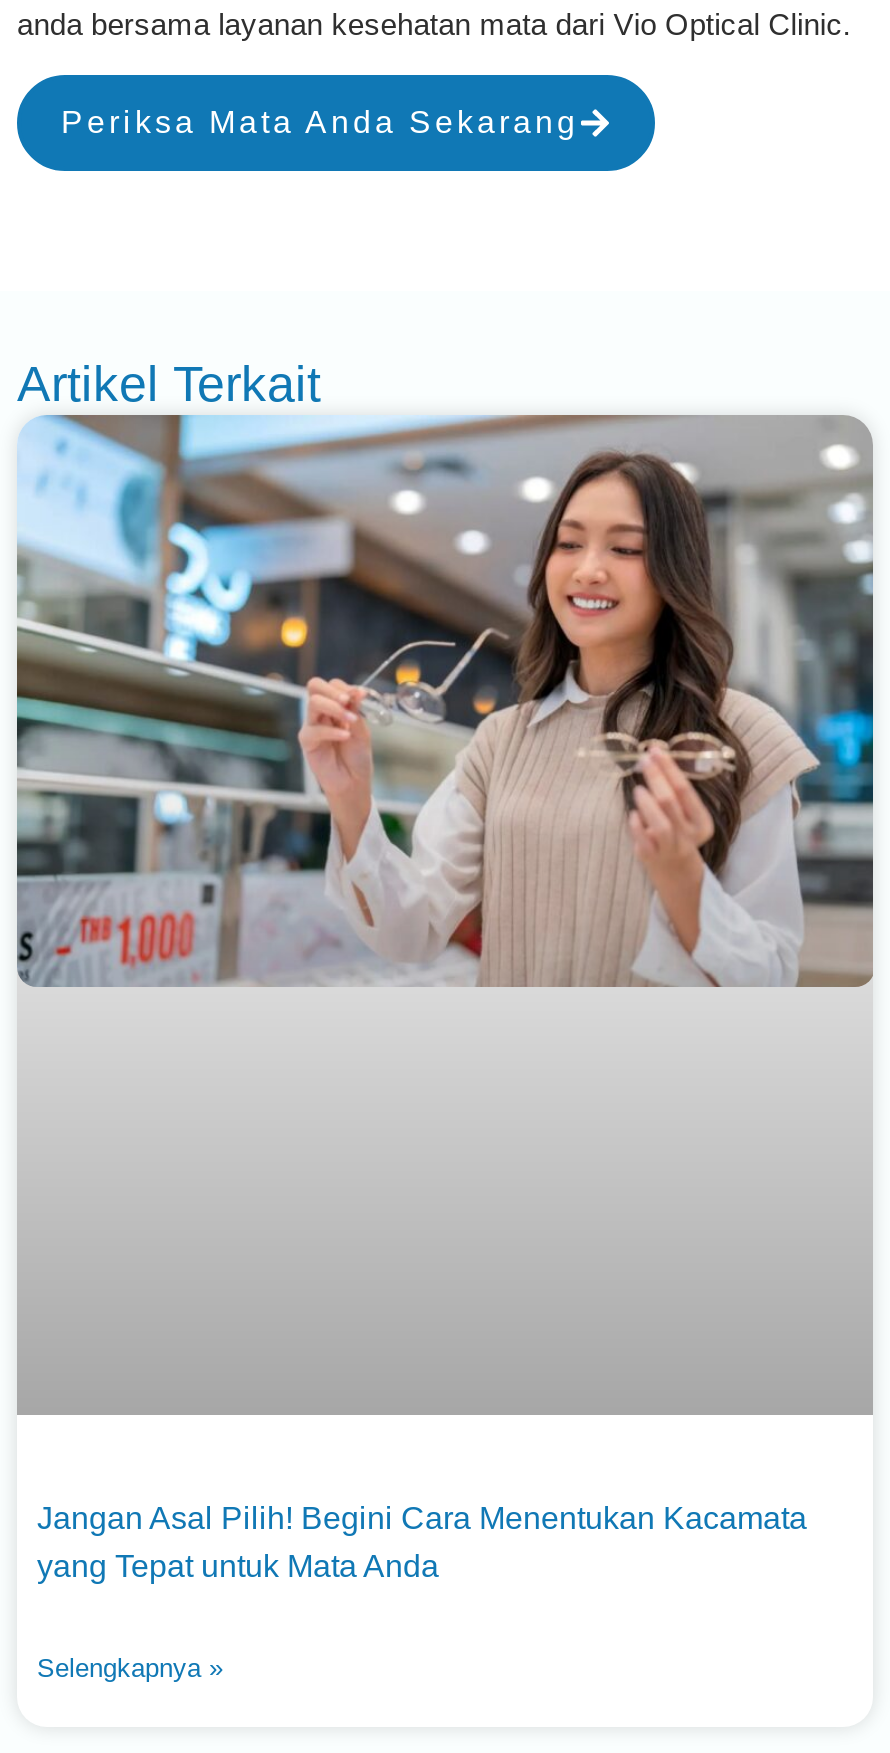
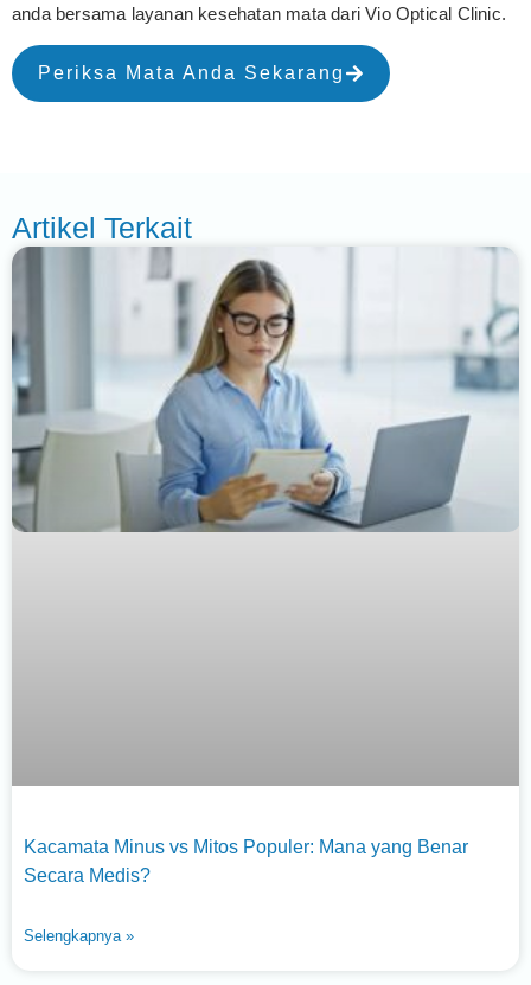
[17,412,875,988] [image] -> [12,245,519,532] [image]
[37,1501,807,1583] Jangan Asal Pilih! Begini Cara Menentukan Kacamata | yang Tepat untuk Mata Anda -> [24,837,468,886] Kacamata Minus vs Mitos Populer: Mana yang Benar | Secara Medis?

